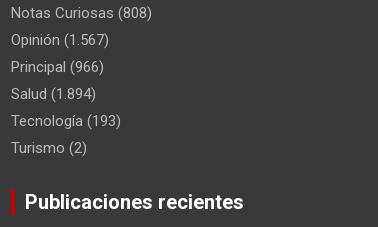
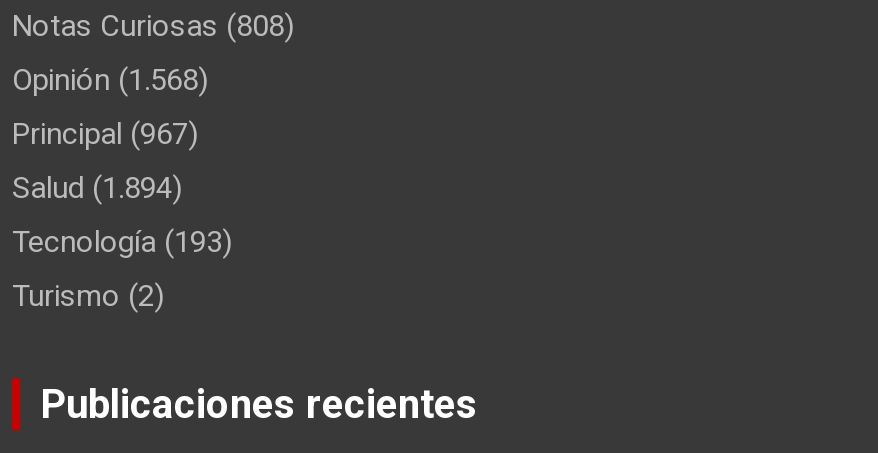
[11,31,109,49] Opinión (1.567) -> [12,63,208,99] Opinión (1.568)
[11,58,104,76] Principal (966) -> [12,117,198,153] Principal (967)

